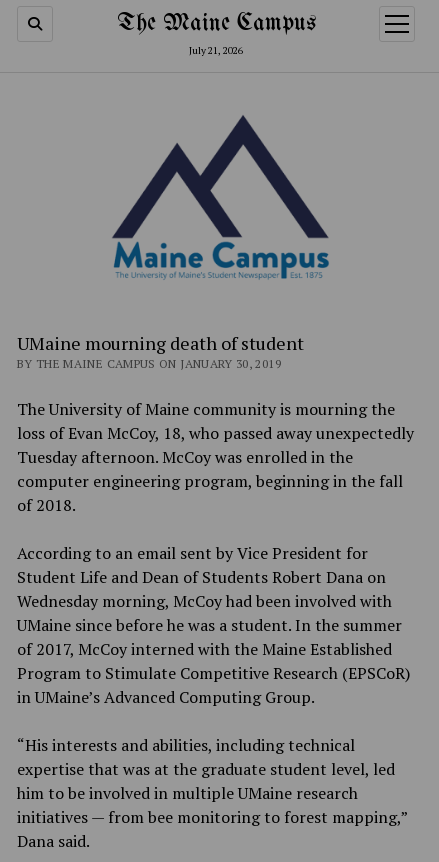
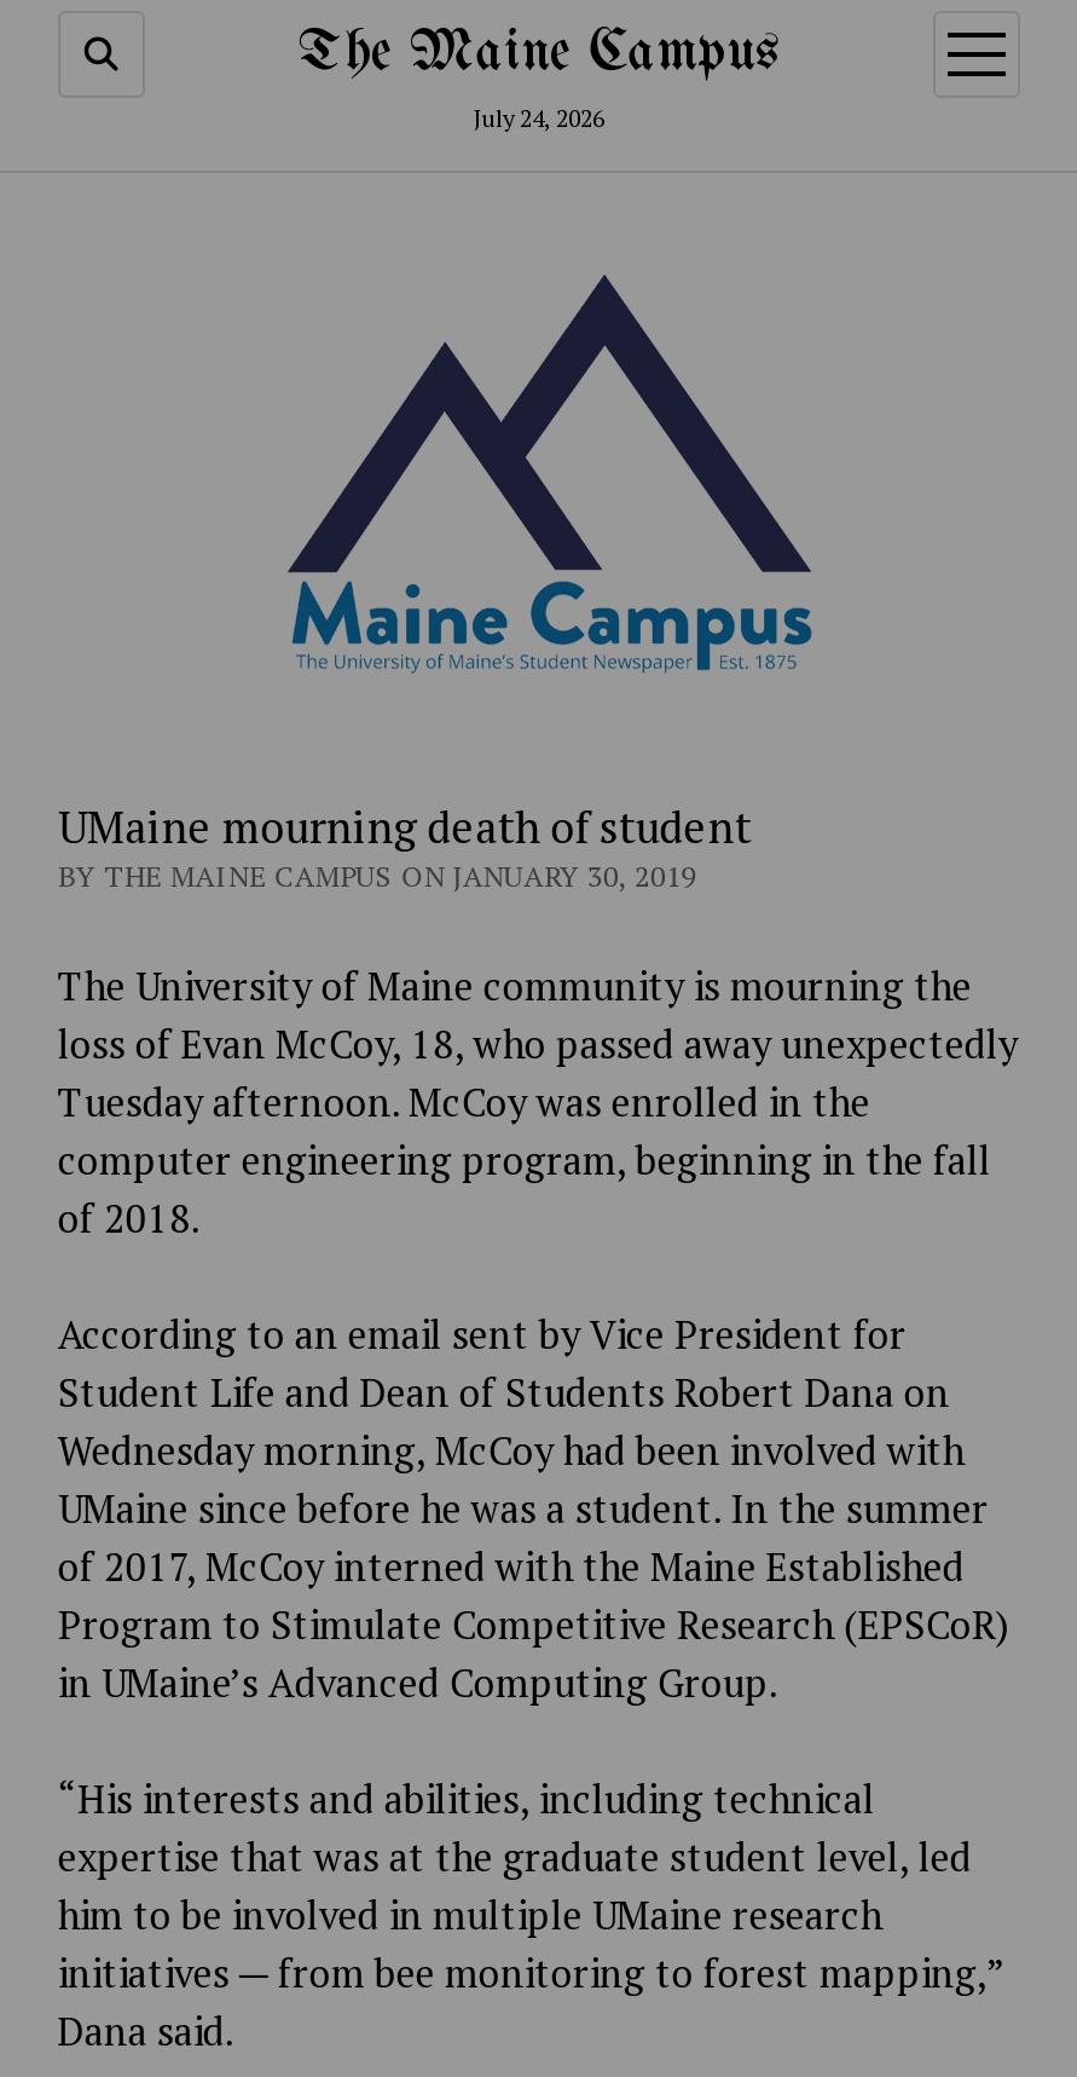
[189,44,243,57] July 21, 2026 -> [474,103,604,134] July 24, 2026

